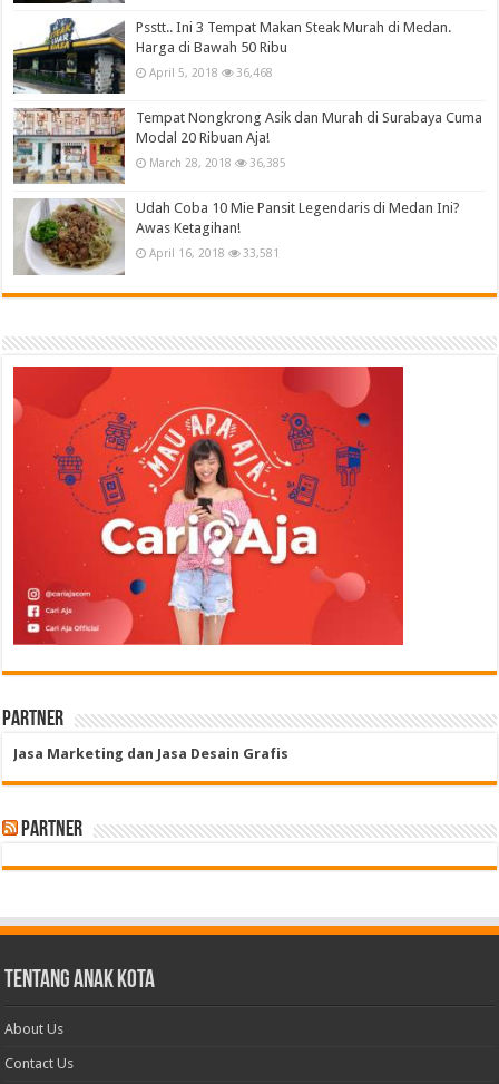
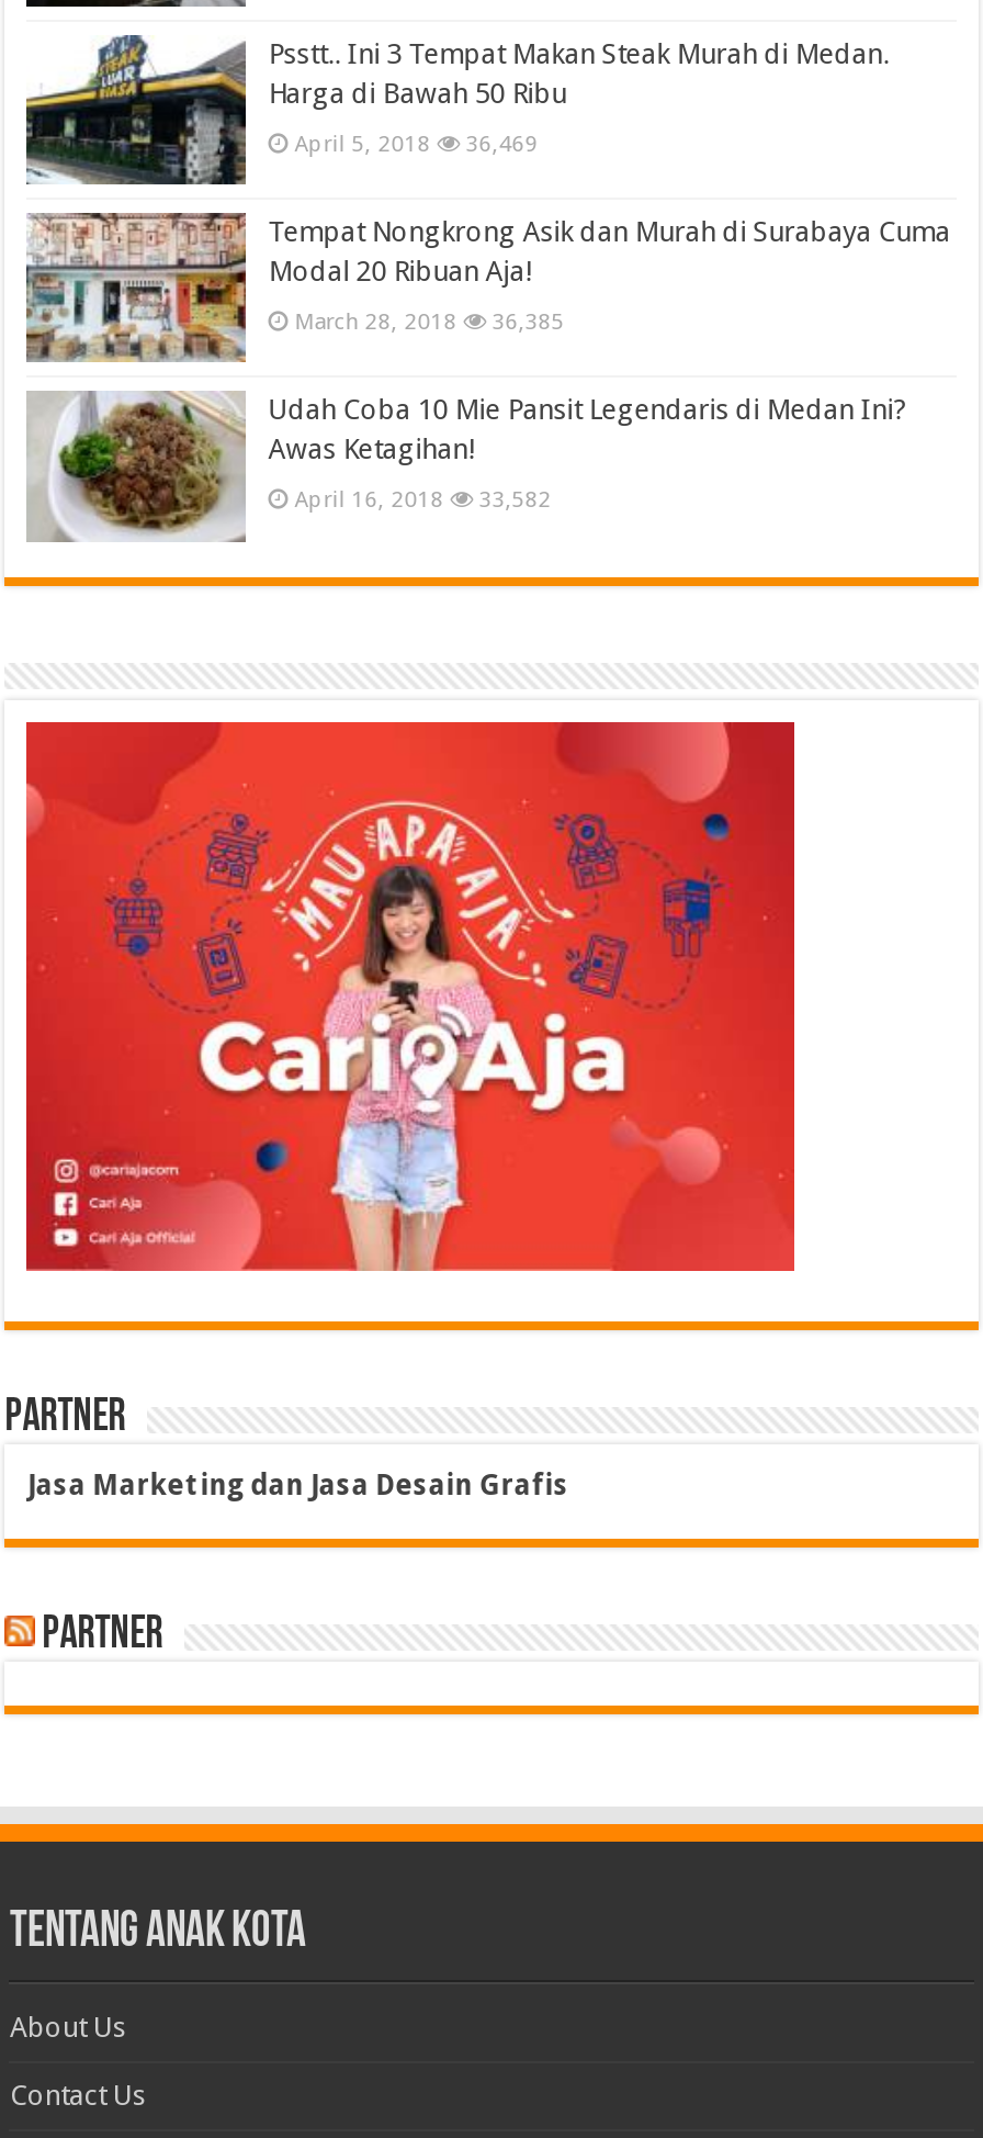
[149,66,273,79] April 5, 2018 36,468 -> [294,130,538,156] April 5, 2018 36,469
[149,247,280,260] April 16, 2018 33,581 -> [294,486,551,512] April 16, 2018 33,582

